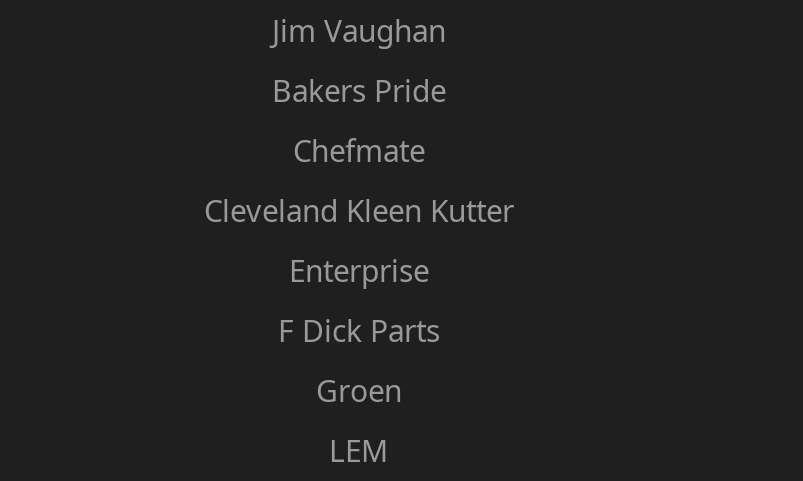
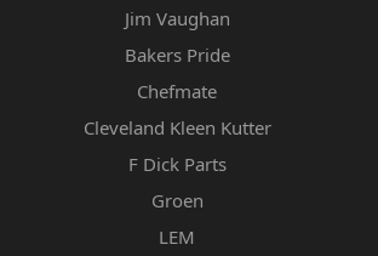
[289,250,429,290] Enterprise -> none

